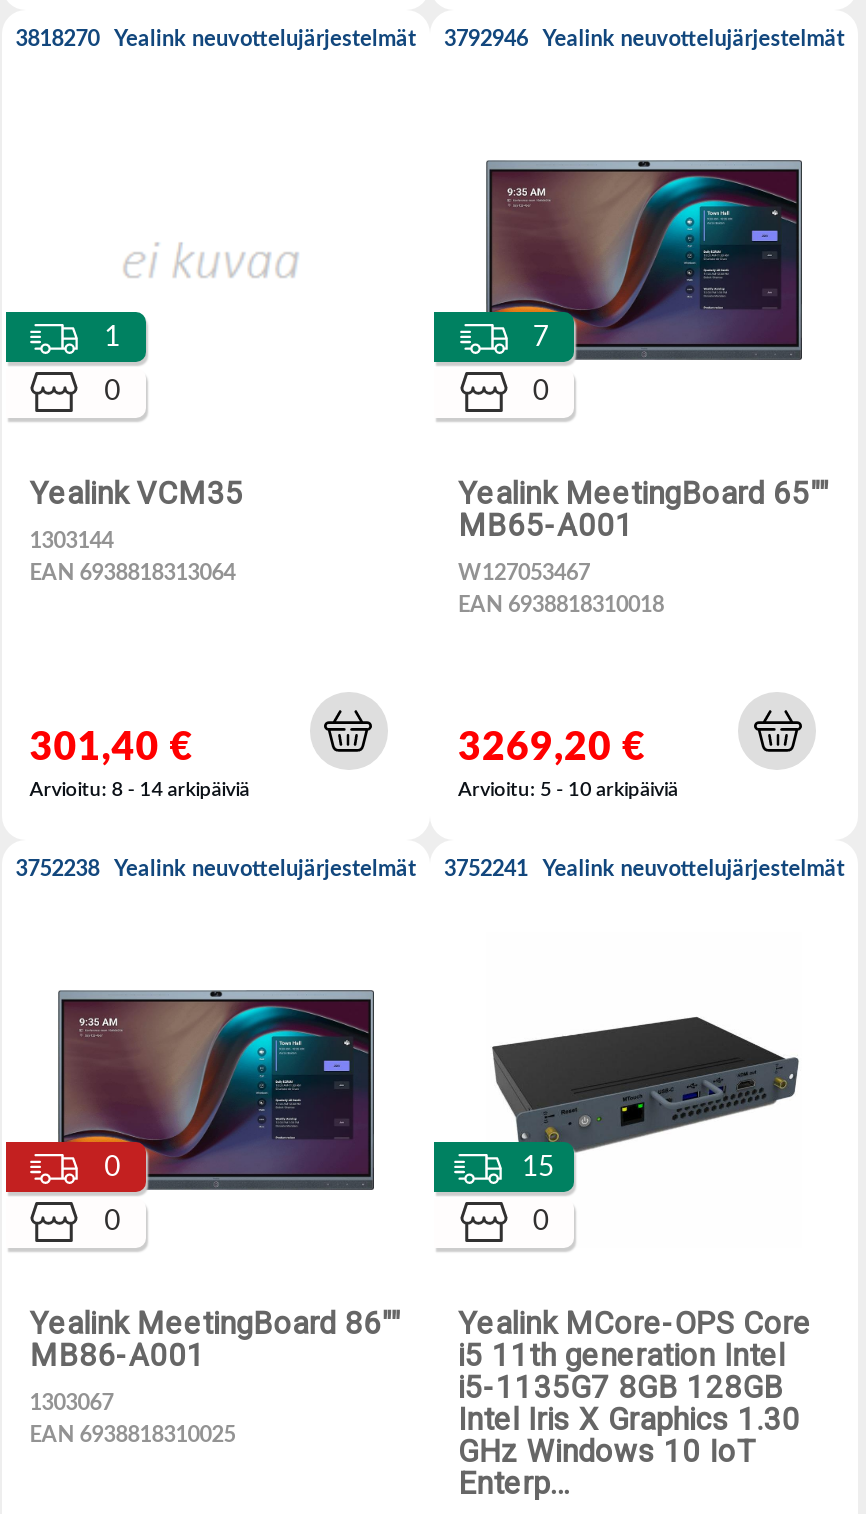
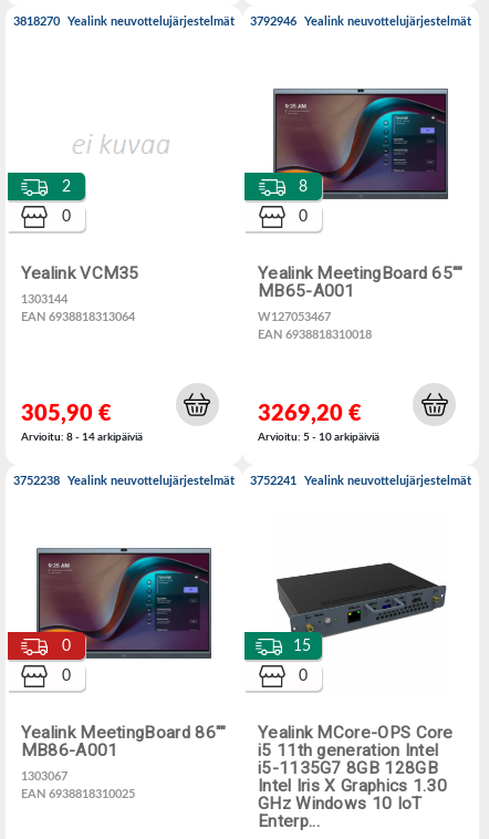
[104,323,120,351] 1 -> [62,179,71,194] 2
[533,323,549,351] 7 -> [299,179,308,194] 8
[30,728,194,768] 301,40 € -> [21,403,112,425] 305,90 €

